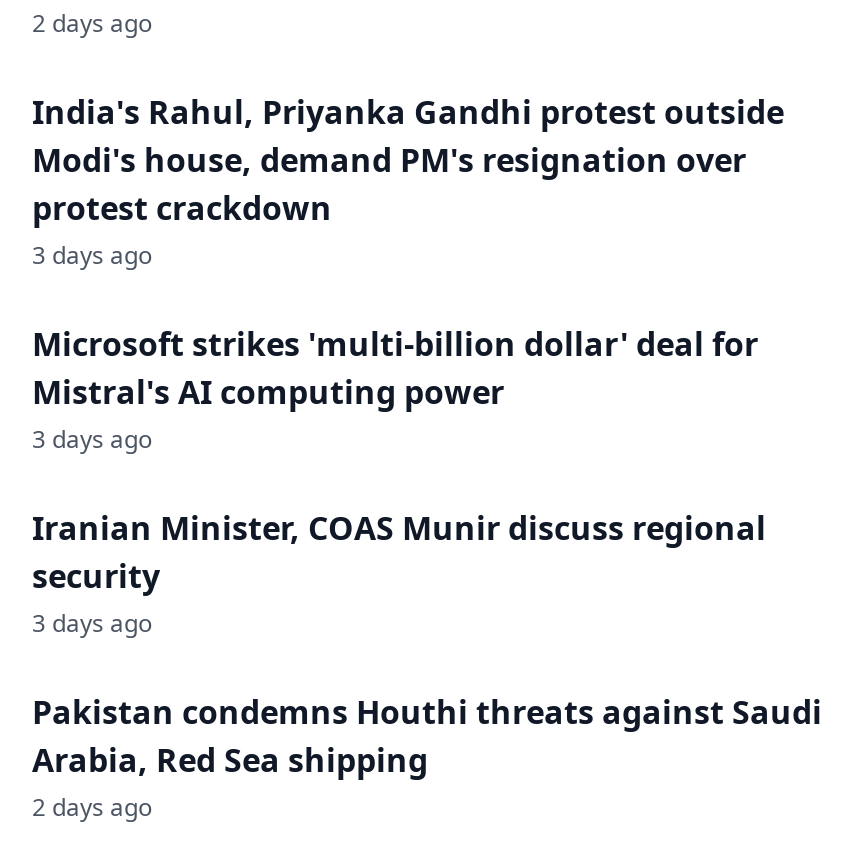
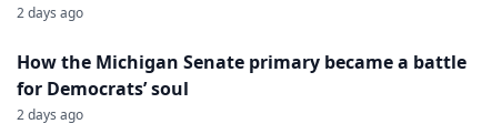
[32,89,822,781] India's Rahul, Priyanka Gandhi protest outside | Modi's house, demand PM's resignation over | protest crackdown | 3 days ago | Microsoft strikes 'multi-billion dollar' deal for | Mistral's AI computing power | 3 days ago | Iranian Minister, COAS Munir discuss regional | security | 3 days ago | Pakistan condemns Houthi threats against Saudi | Arabia, Red Sea shipping -> [17,49,466,100] How the Michigan Senate primary became a battle | for Democrats’ soul

